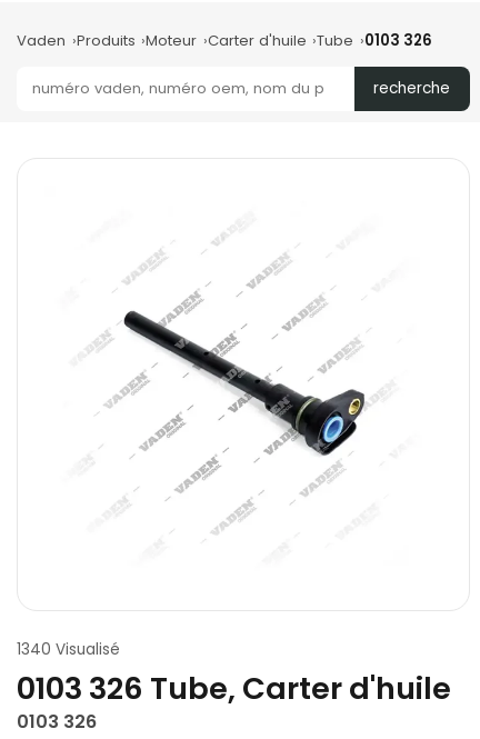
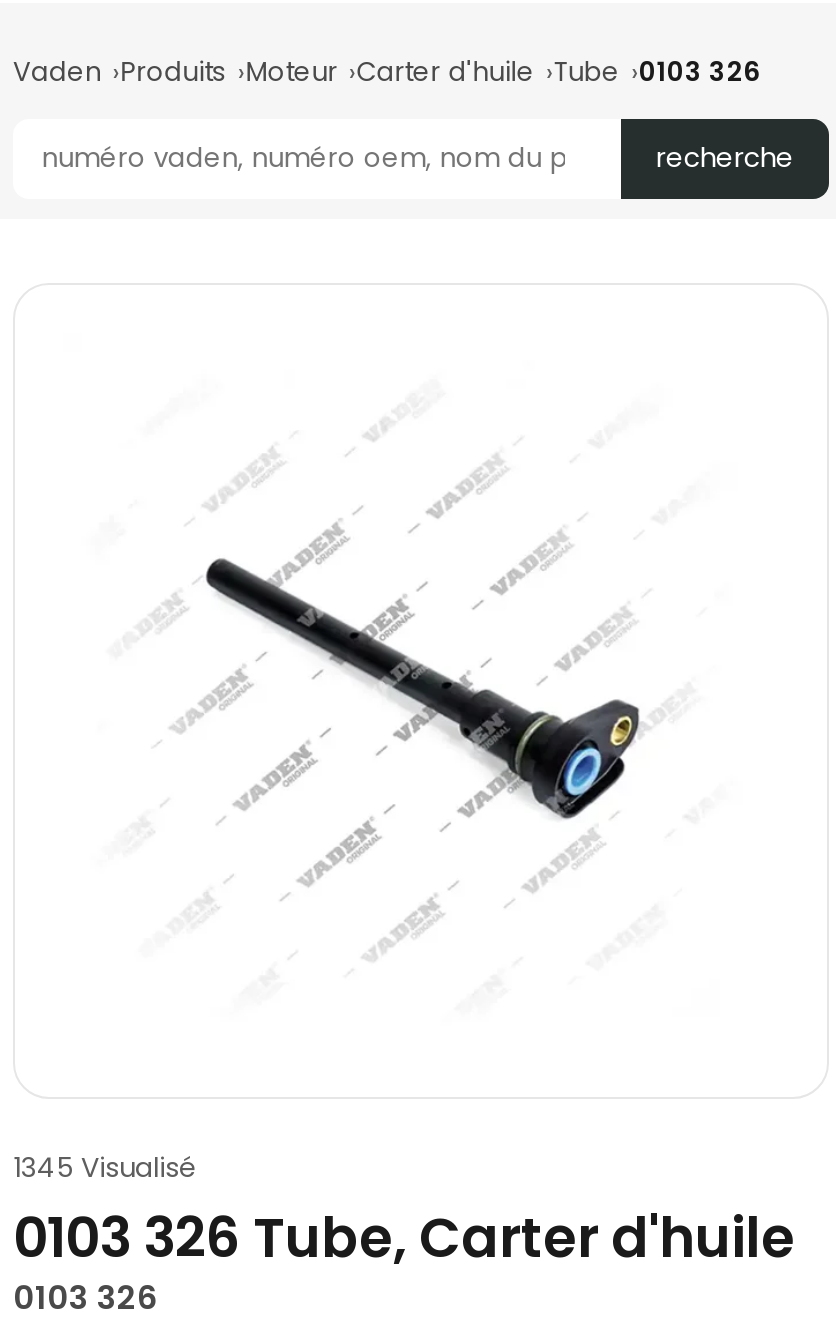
[17,639,120,660] 1340 Visualisé -> [13,1149,197,1187] 1345 Visualisé

